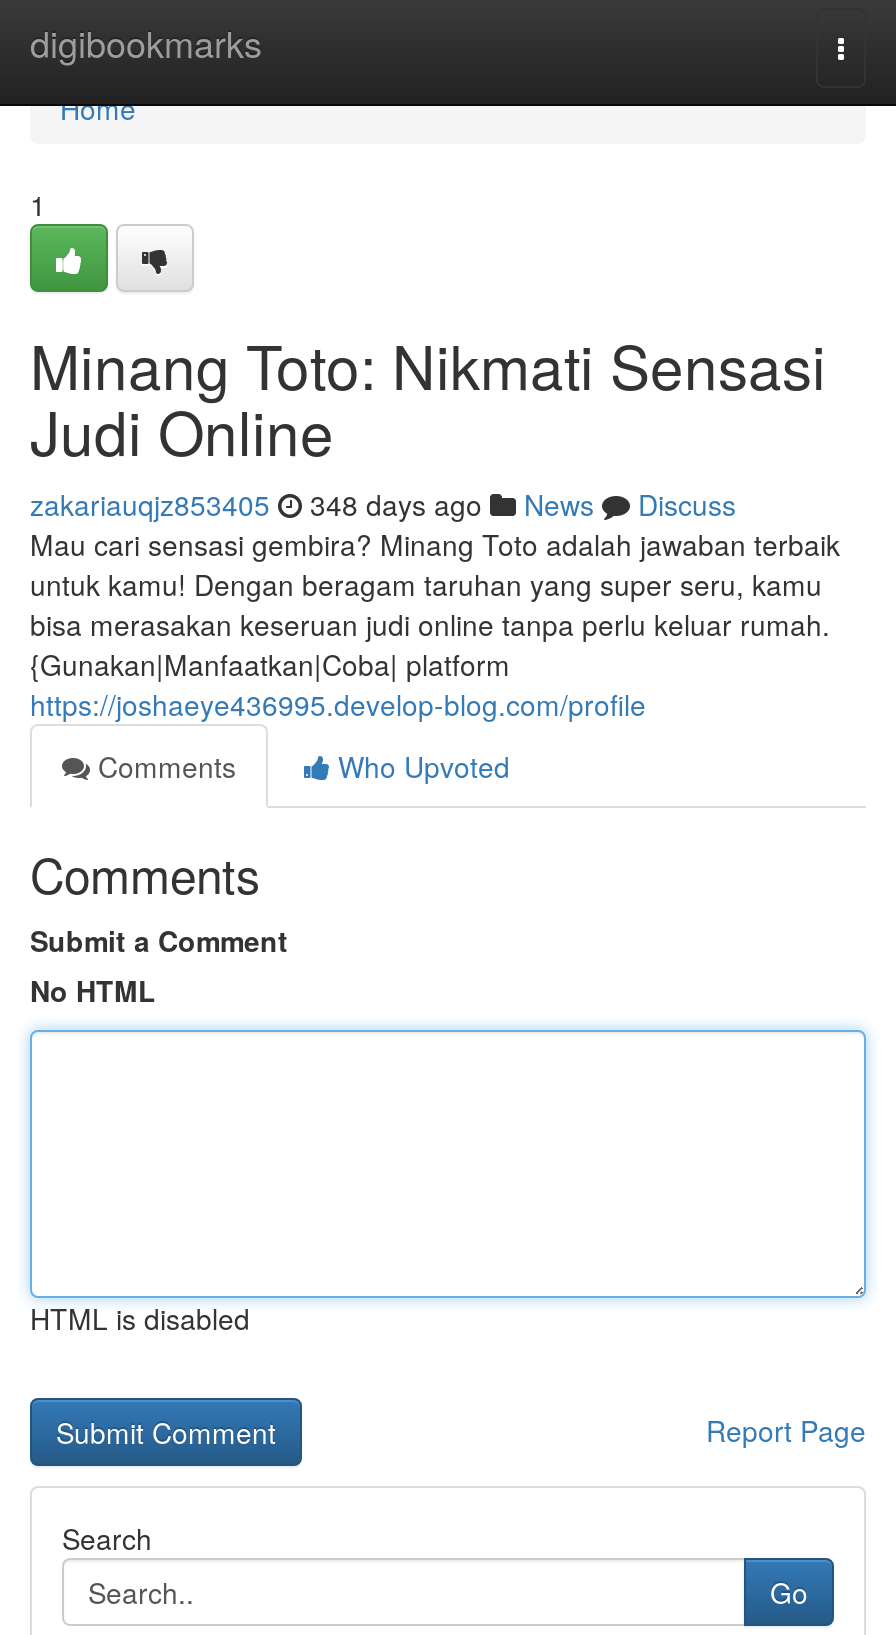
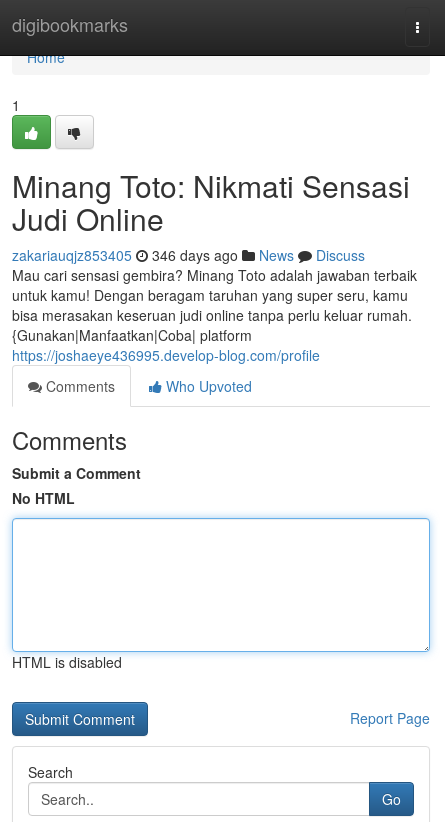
[30,484,736,524] zakariauqjz853405 348 days ago News Discuss -> [12,245,365,265] zakariauqjz853405 346 days ago News Discuss

